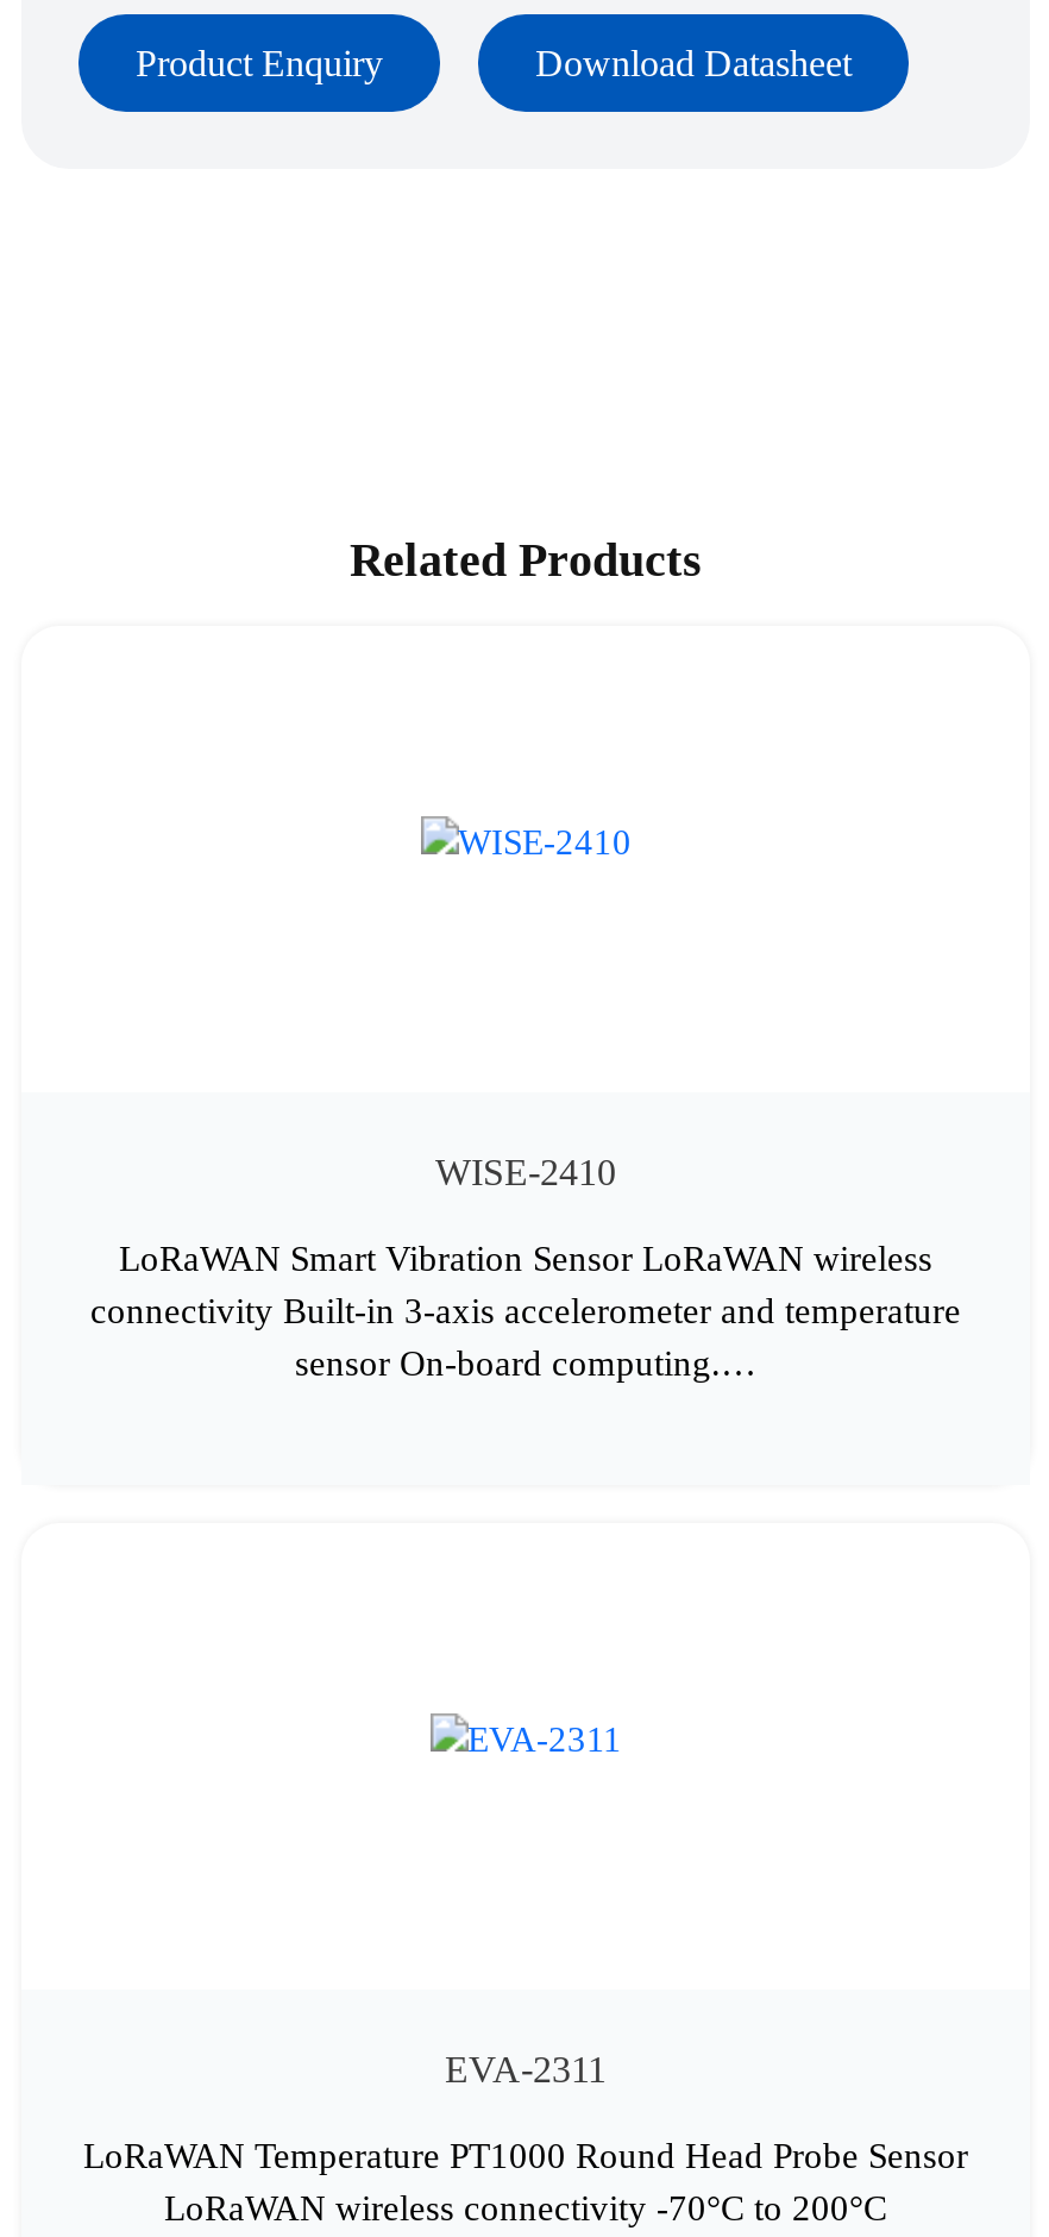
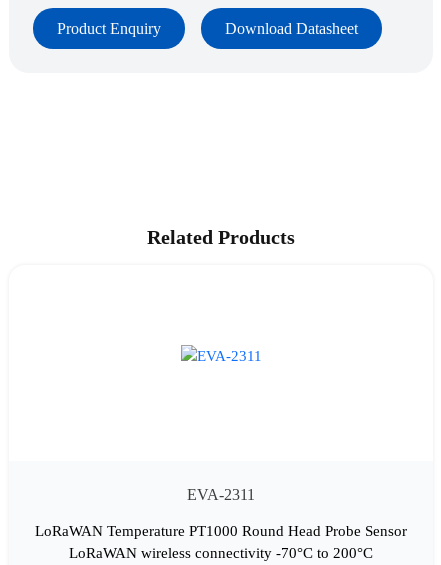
[90,1152,961,1383] WISE-2410 | LoRaWAN Smart Vibration Sensor LoRaWAN wireless | connectivity Built-in 3-axis accelerometer and temperature | sensor On-board computing.… -> none

